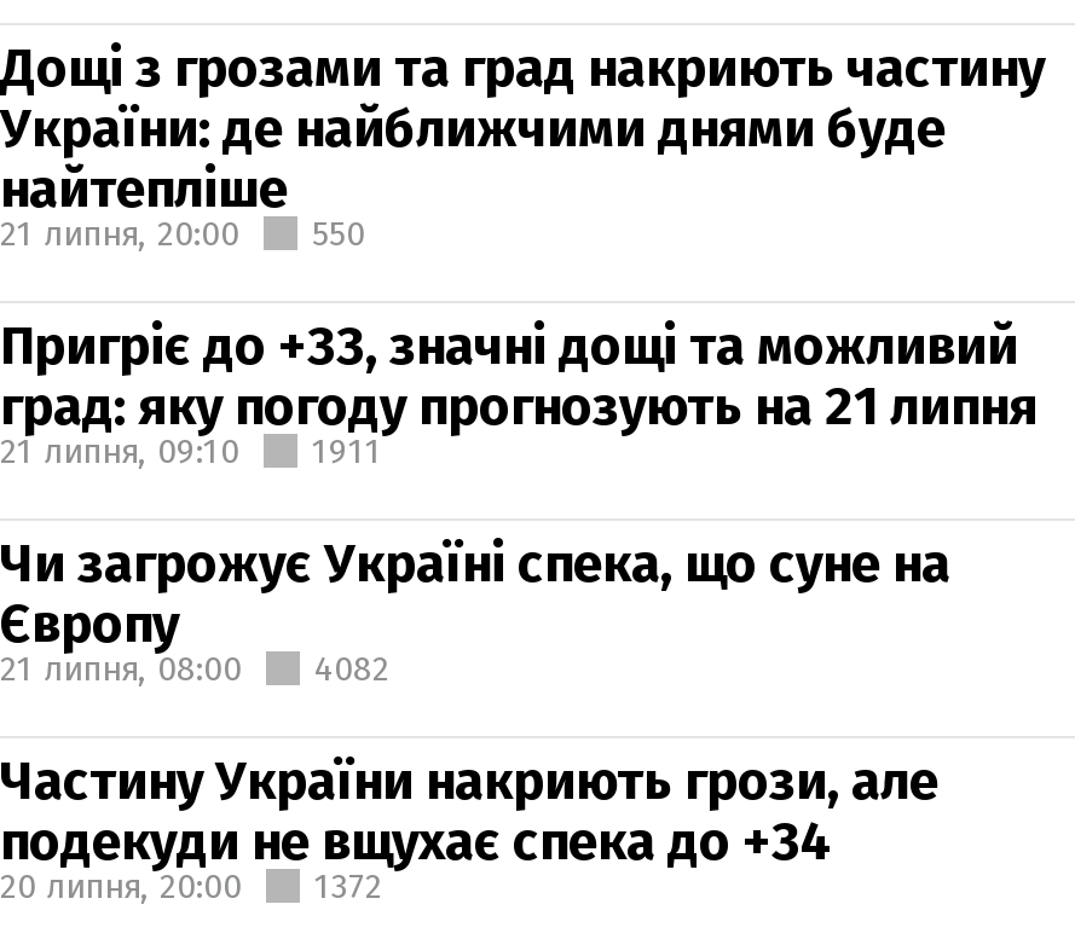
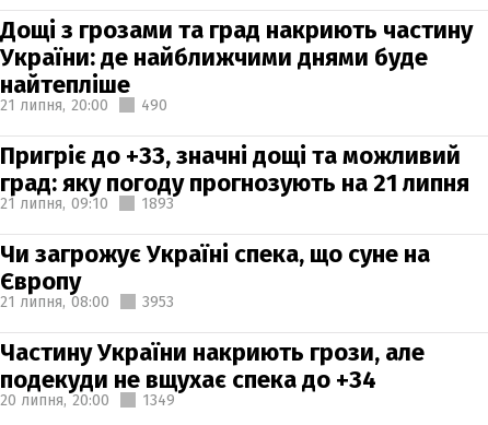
[0,213,365,254] 21 липня, 20:00 550 -> [0,96,167,114] 21 липня, 20:00 490
[312,430,382,471] 1911 -> [141,194,174,212] 1893
[0,648,389,689] 21 липня, 08:00 4082 -> [0,292,174,311] 21 липня, 08:00 3953
[0,865,382,906] 20 липня, 20:00 1372 -> [0,391,175,409] 20 липня, 20:00 1349

